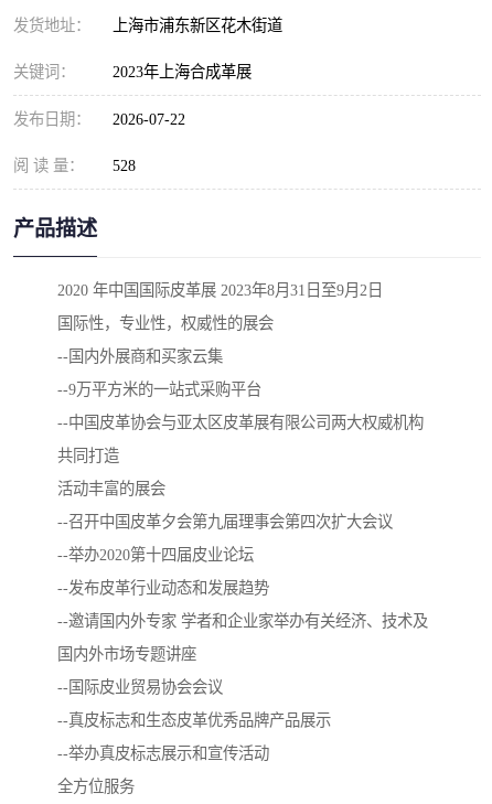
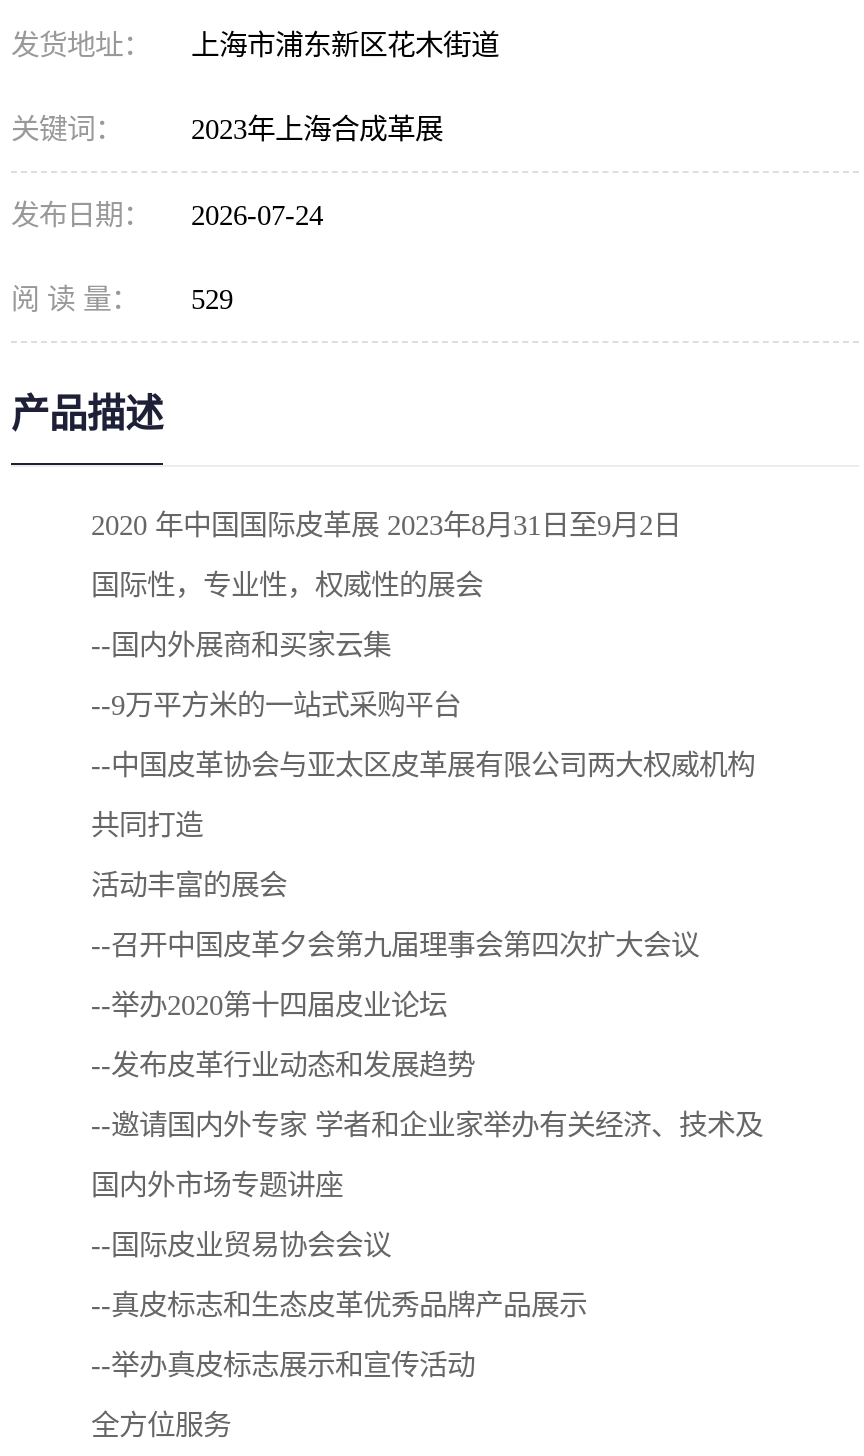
[13,110,185,128] 发布日期： 2026-07-22 -> [11,199,323,231] 发布日期： 2026-07-24
[13,157,136,174] 阅 读 量： 528 -> [11,283,233,315] 阅 读 量： 529

